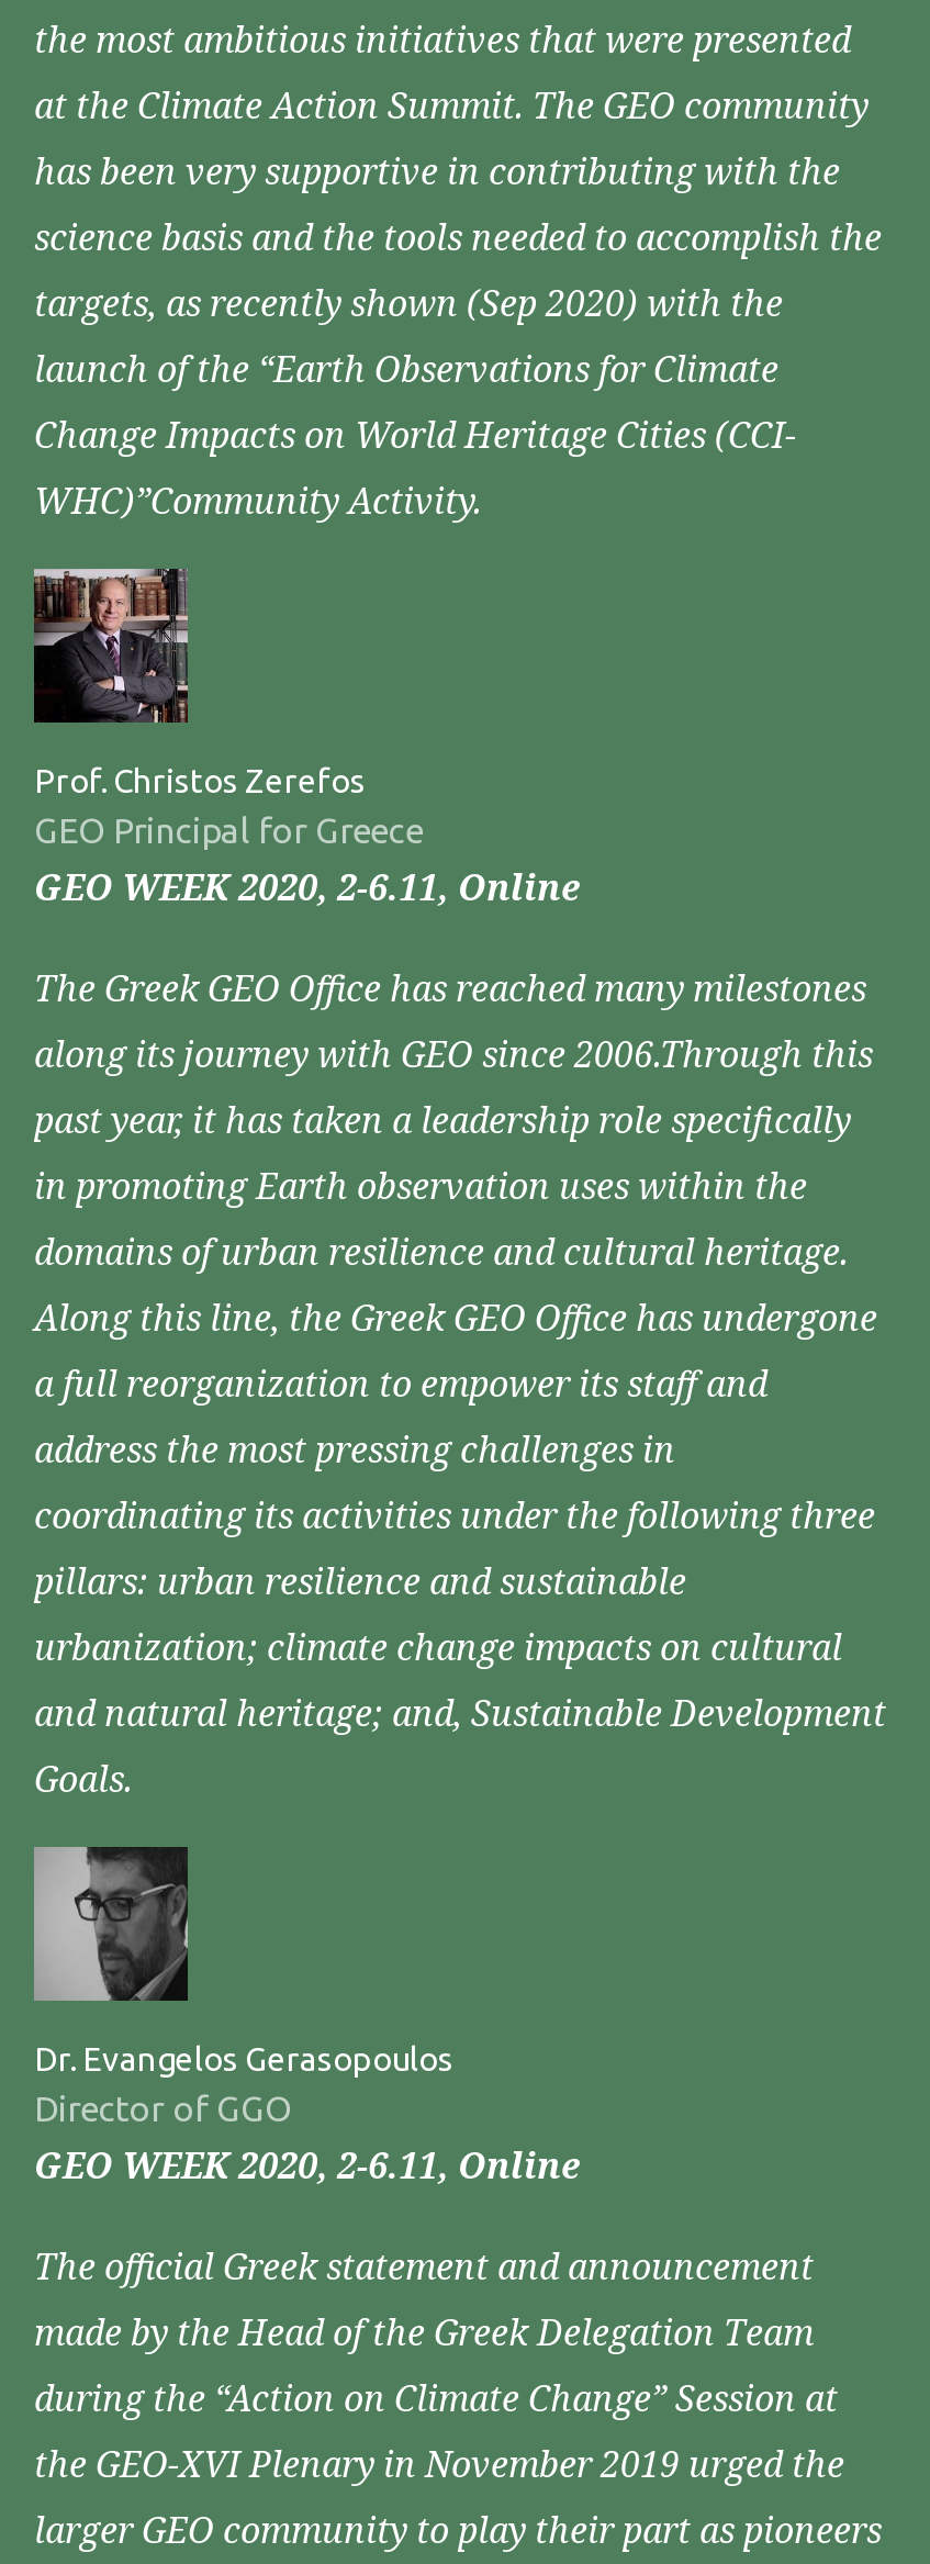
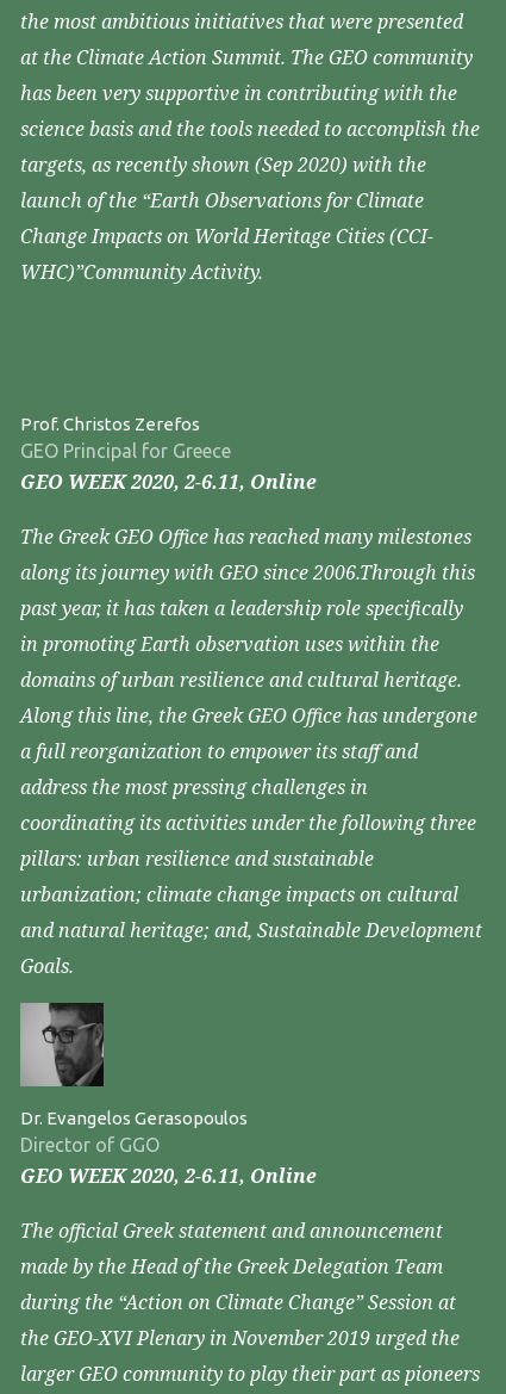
[32,567,190,725] [image] -> none

